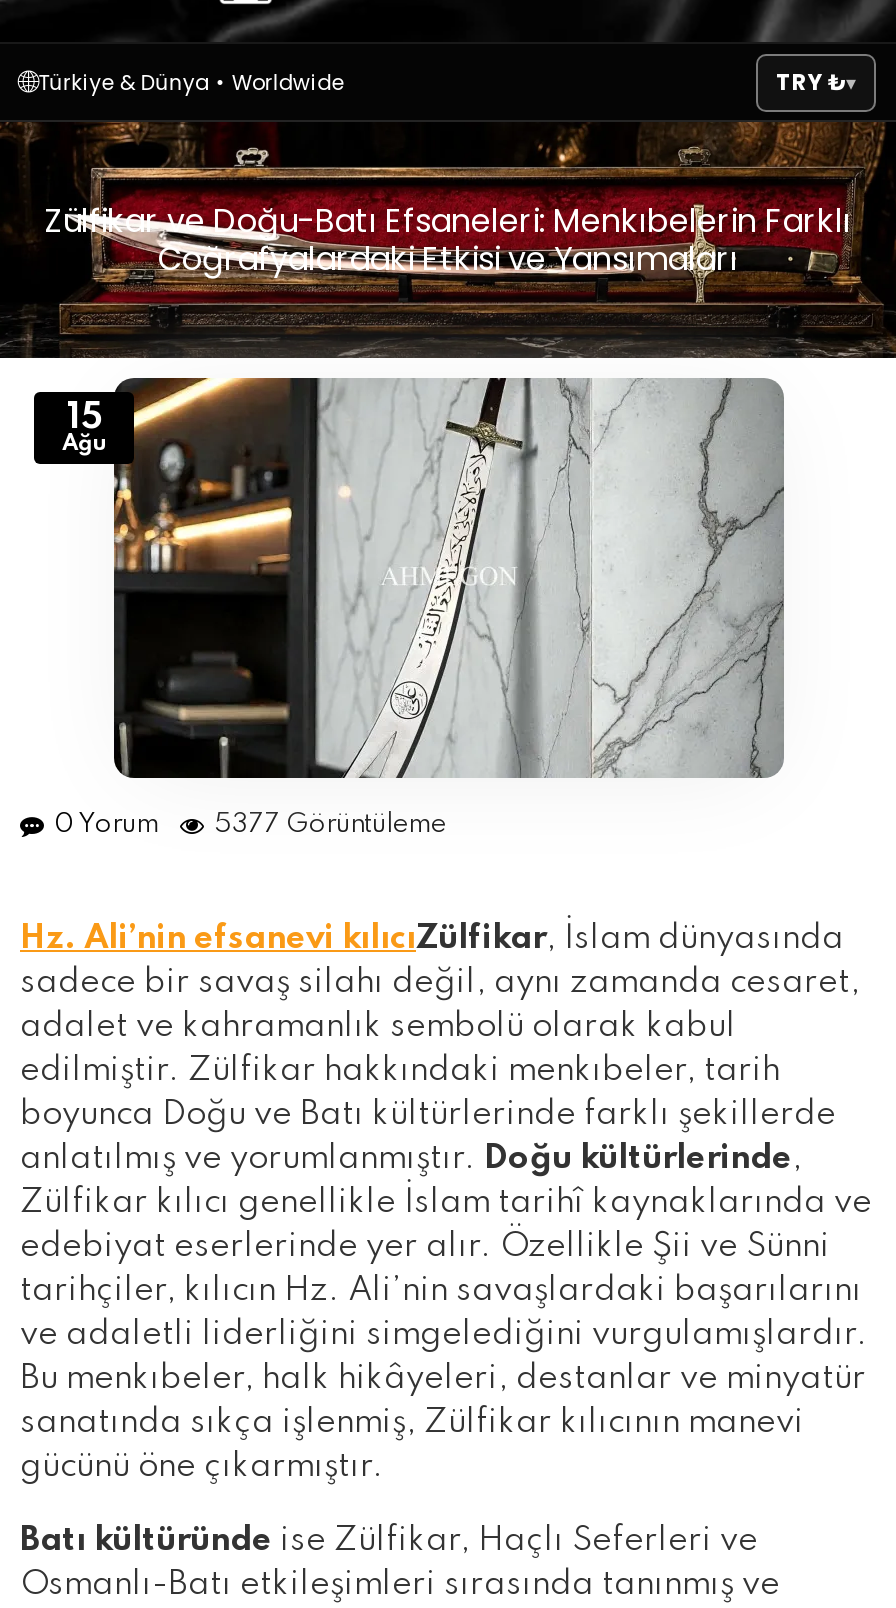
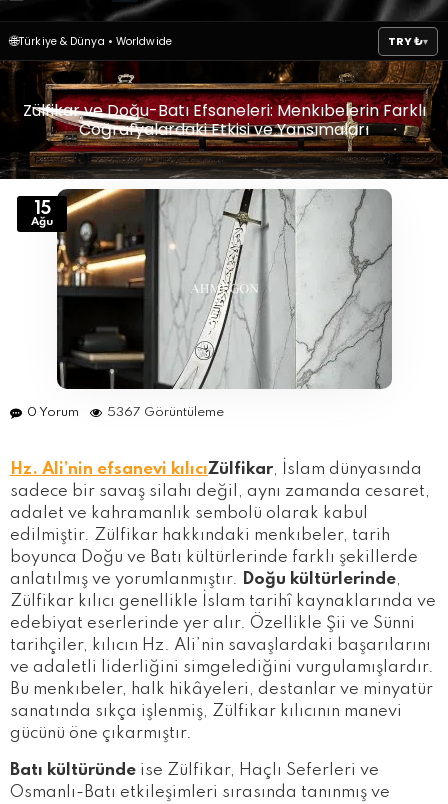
[214,812,446,838] 5377 Görüntüleme -> [107,406,224,419] 5367 Görüntüleme

